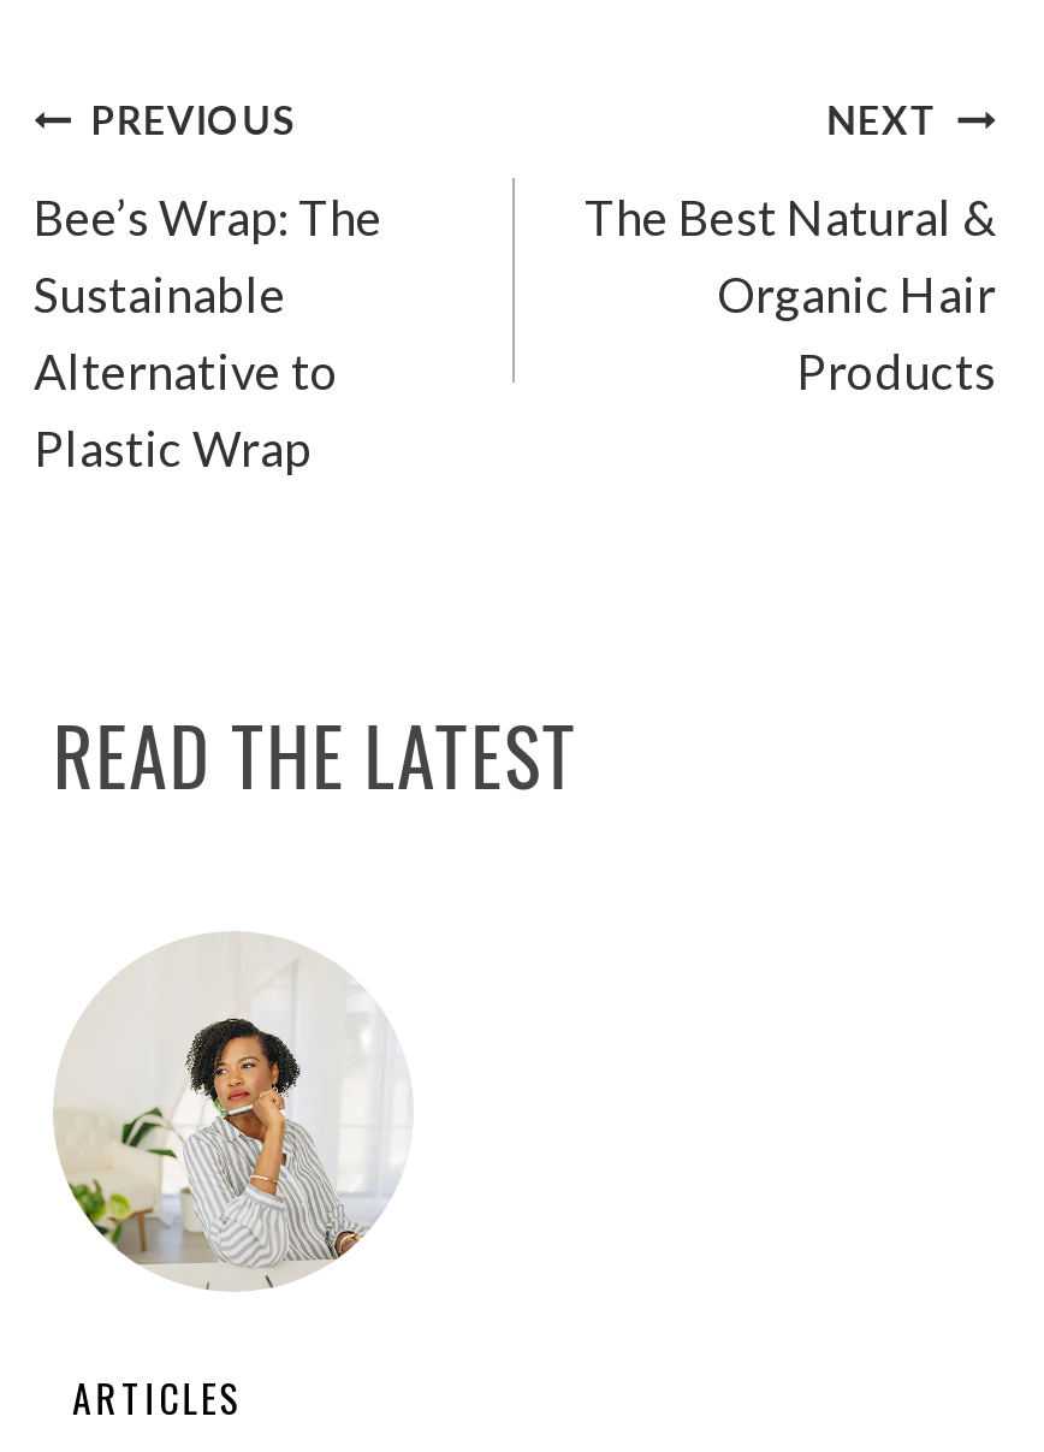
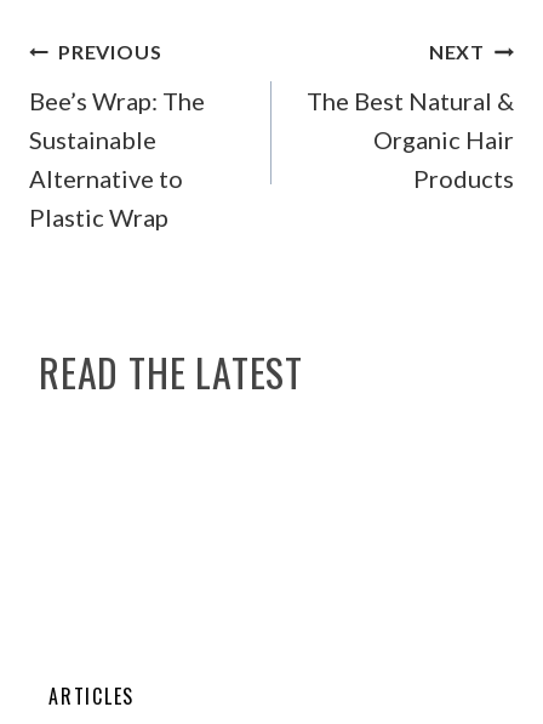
[53,931,411,1292] [image] -> none

